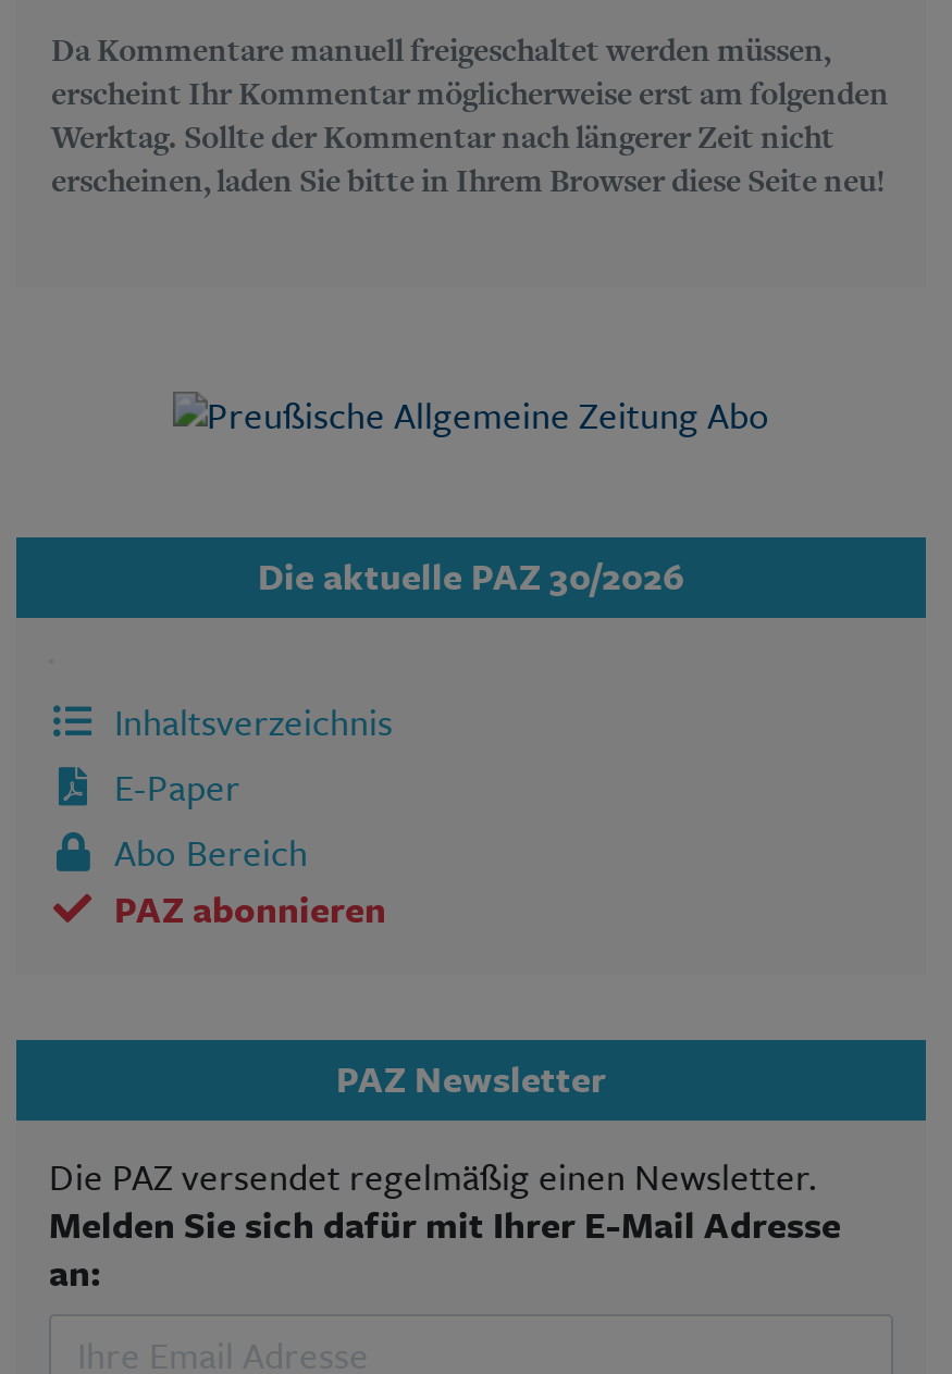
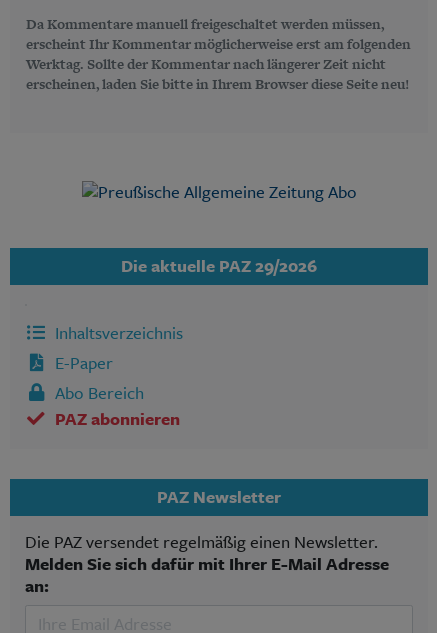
[258,549,684,603] Die aktuelle PAZ 30/2026 -> [121,253,317,278] Die aktuelle PAZ 29/2026

